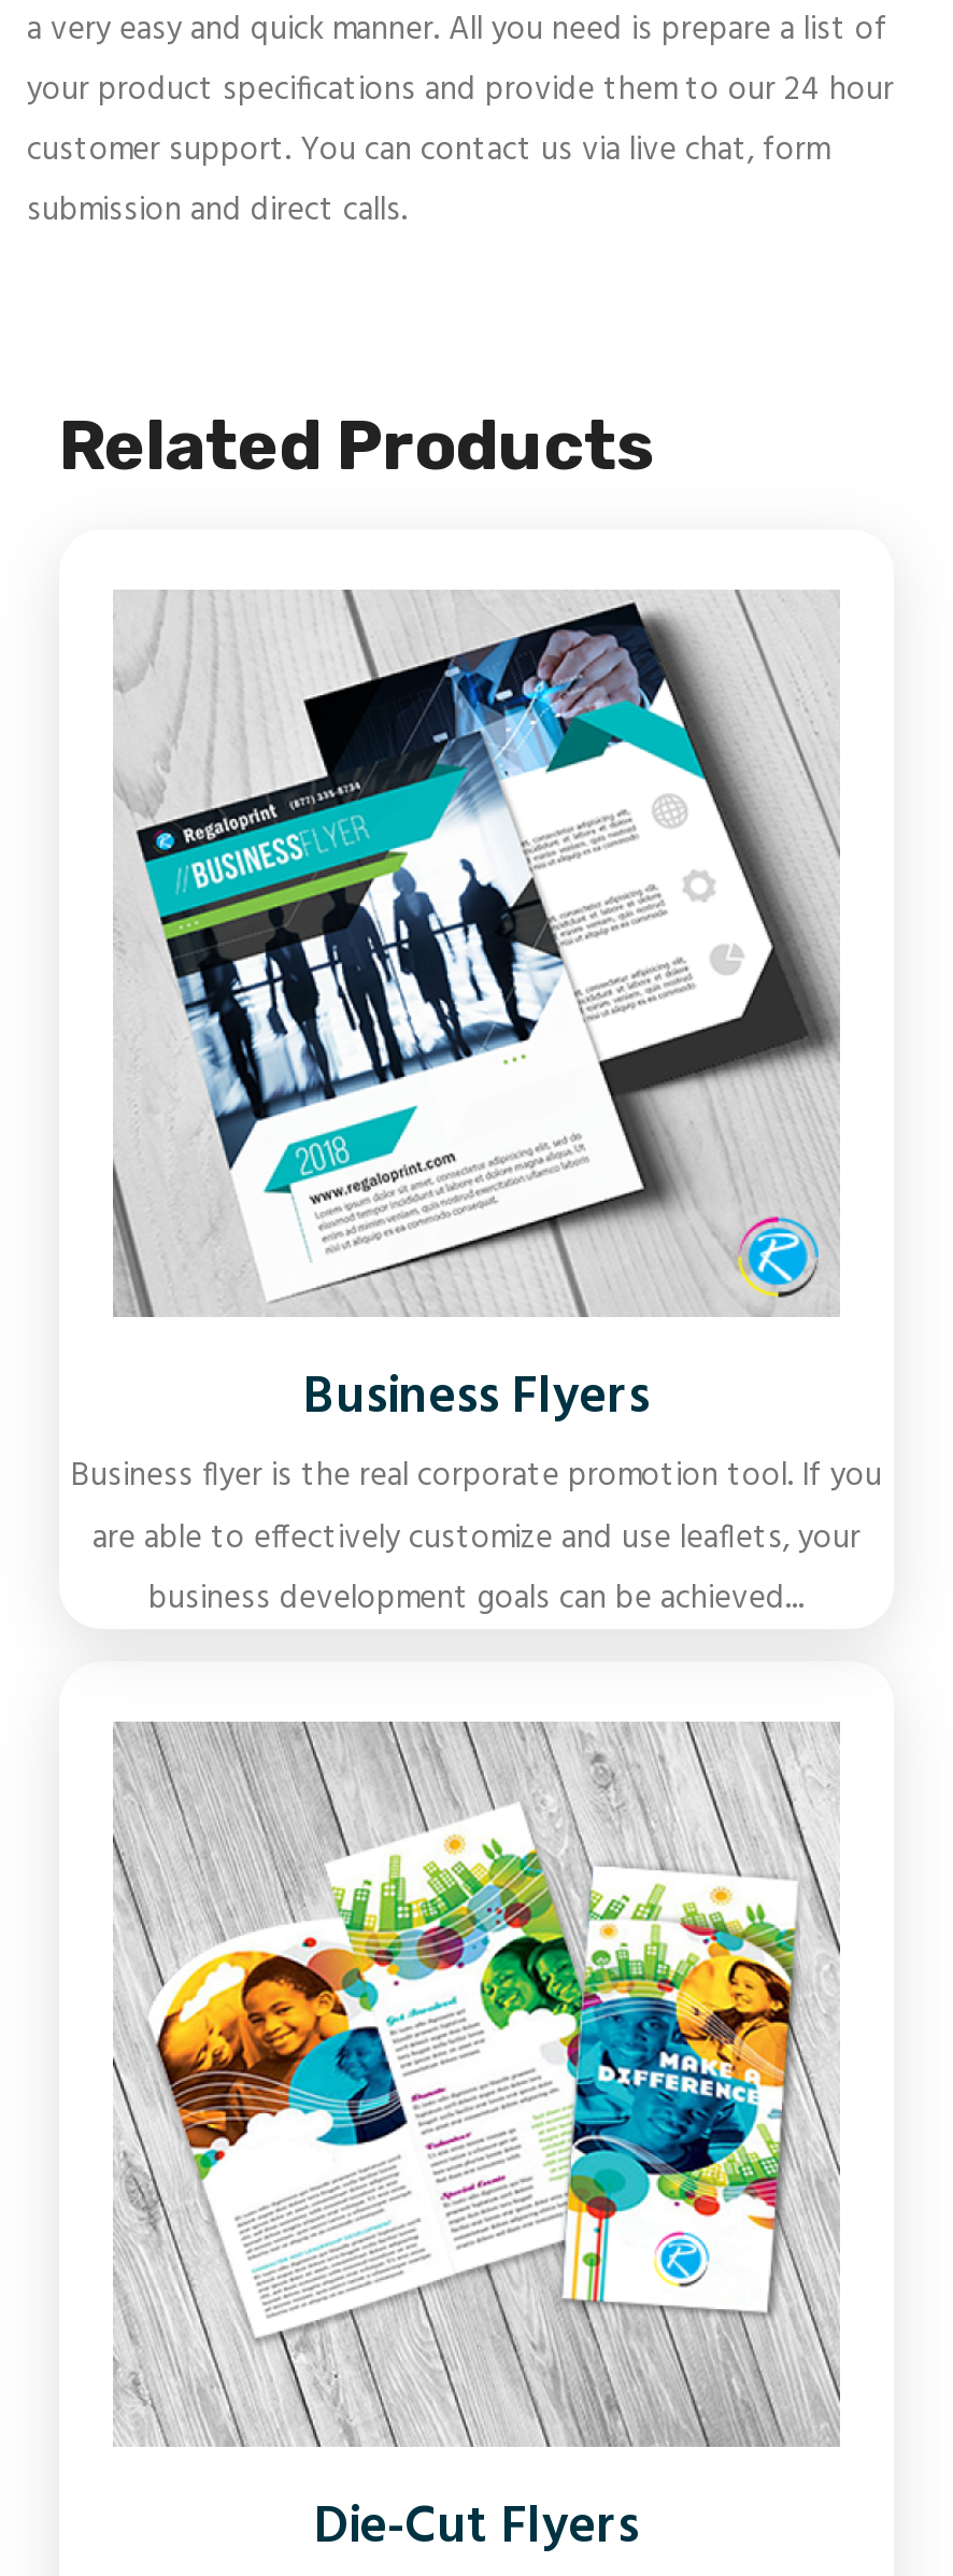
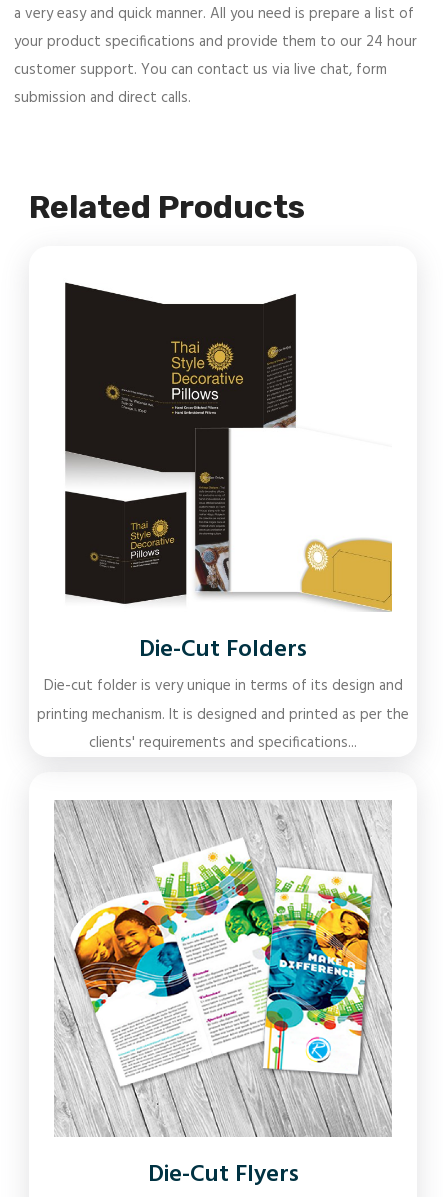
[71,588,882,1624] [image] | Business Flyers | Business flyer is the real corporate promotion tool. If you | are able to effectively customize and use leaflets, your | business development goals can be achieved... -> [37,274,409,755] [image] | Die-Cut Folders | Die-cut folder is very unique in terms of its design and | printing mechanism. It is designed and printed as per the | clients' requirements and specifications...

